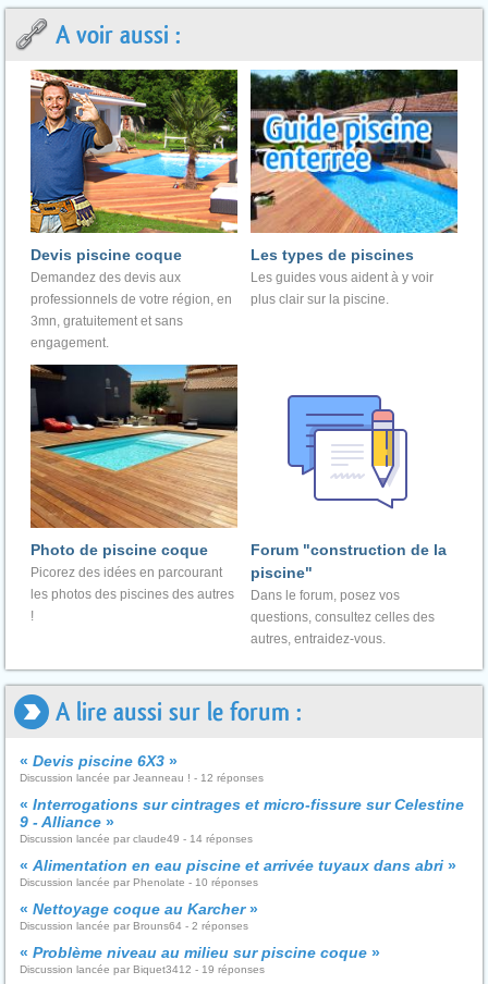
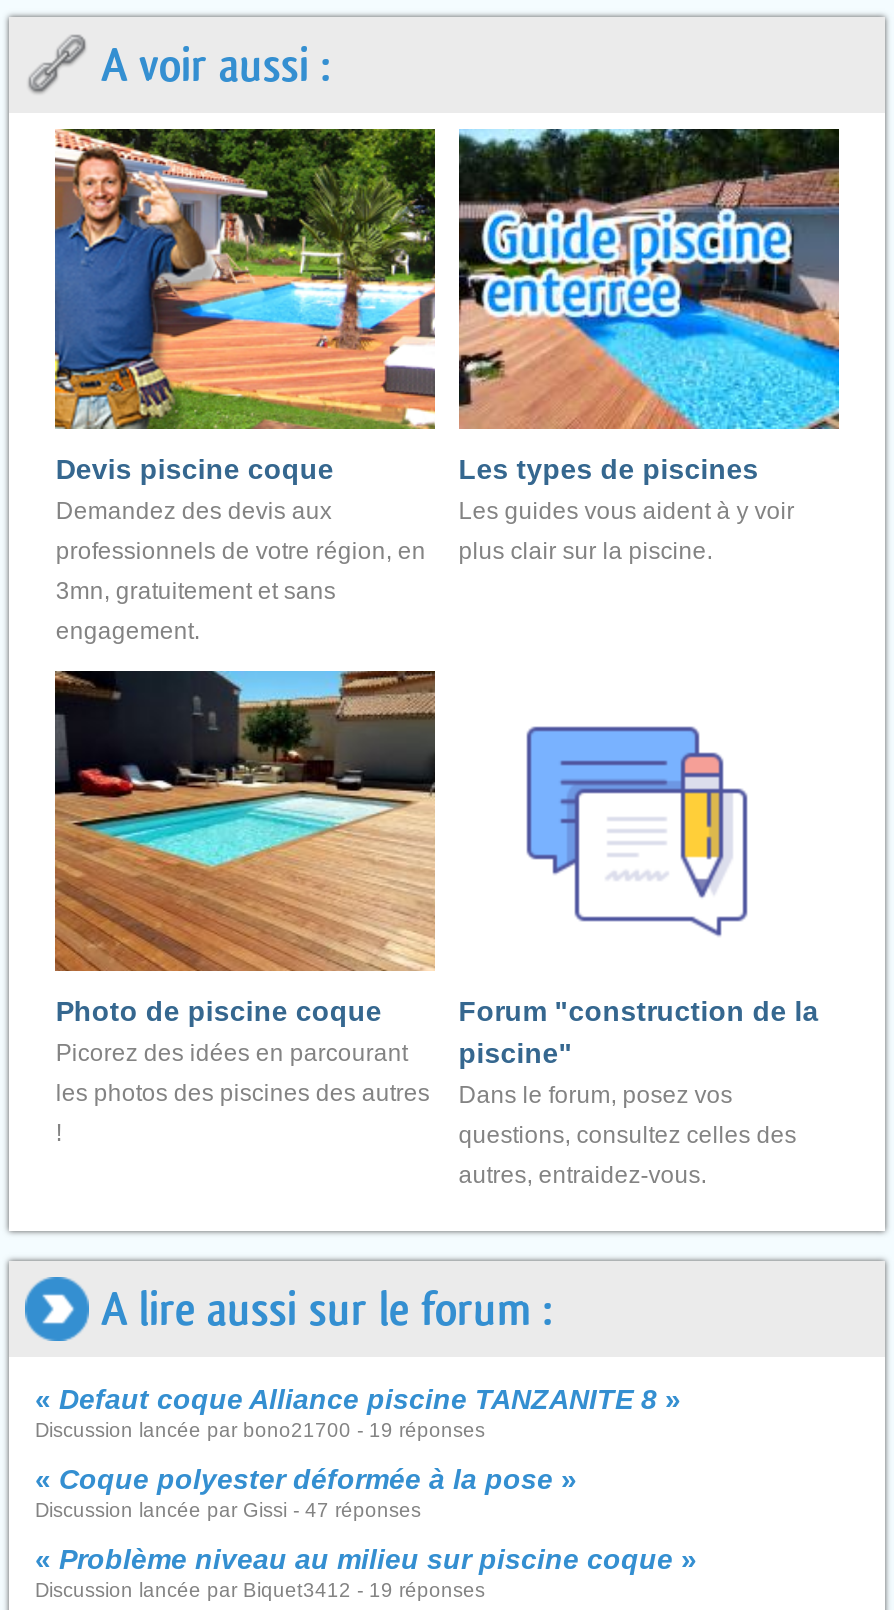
[20,752,464,932] «Devis piscine 6X3» | Discussion lancée par Jeanneau ! - 12 réponses | «Interrogations sur cintrages et micro-fissure sur Celestine | 9 - Alliance» | Discussion lancée par claude49 - 14 réponses | «Alimentation en eau piscine et arrivée tuyaux dans abri» | Discussion lancée par Phenolate - 10 réponses | «Nettoyage coque au Karcher» | Discussion lancée par Brouns64 - 2 réponses -> [35,1383,681,1521] «Defaut coque Alliance piscine TANZANITE 8» | Discussion lancée par bono21700 - 19 réponses | «Coque polyester déformée à la pose» | Discussion lancée par Gissi - 47 réponses

